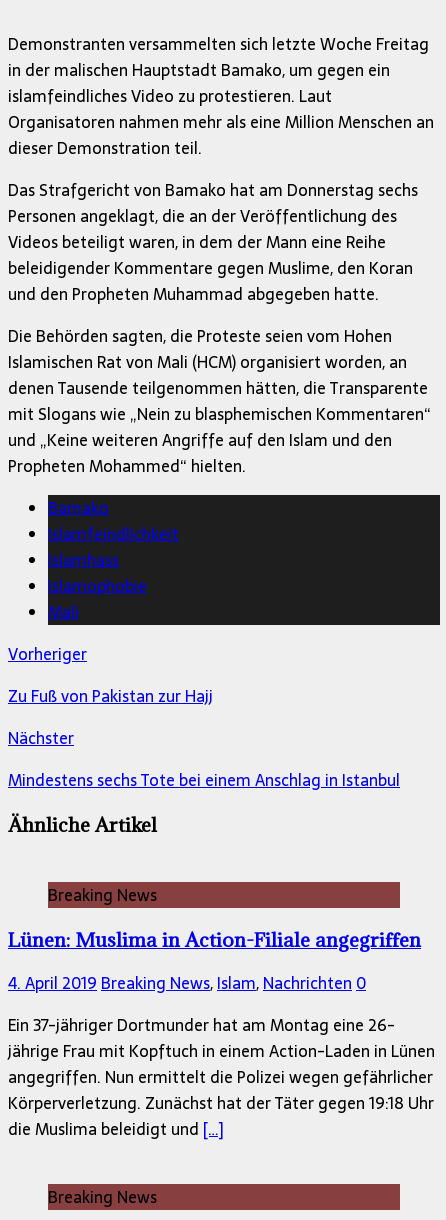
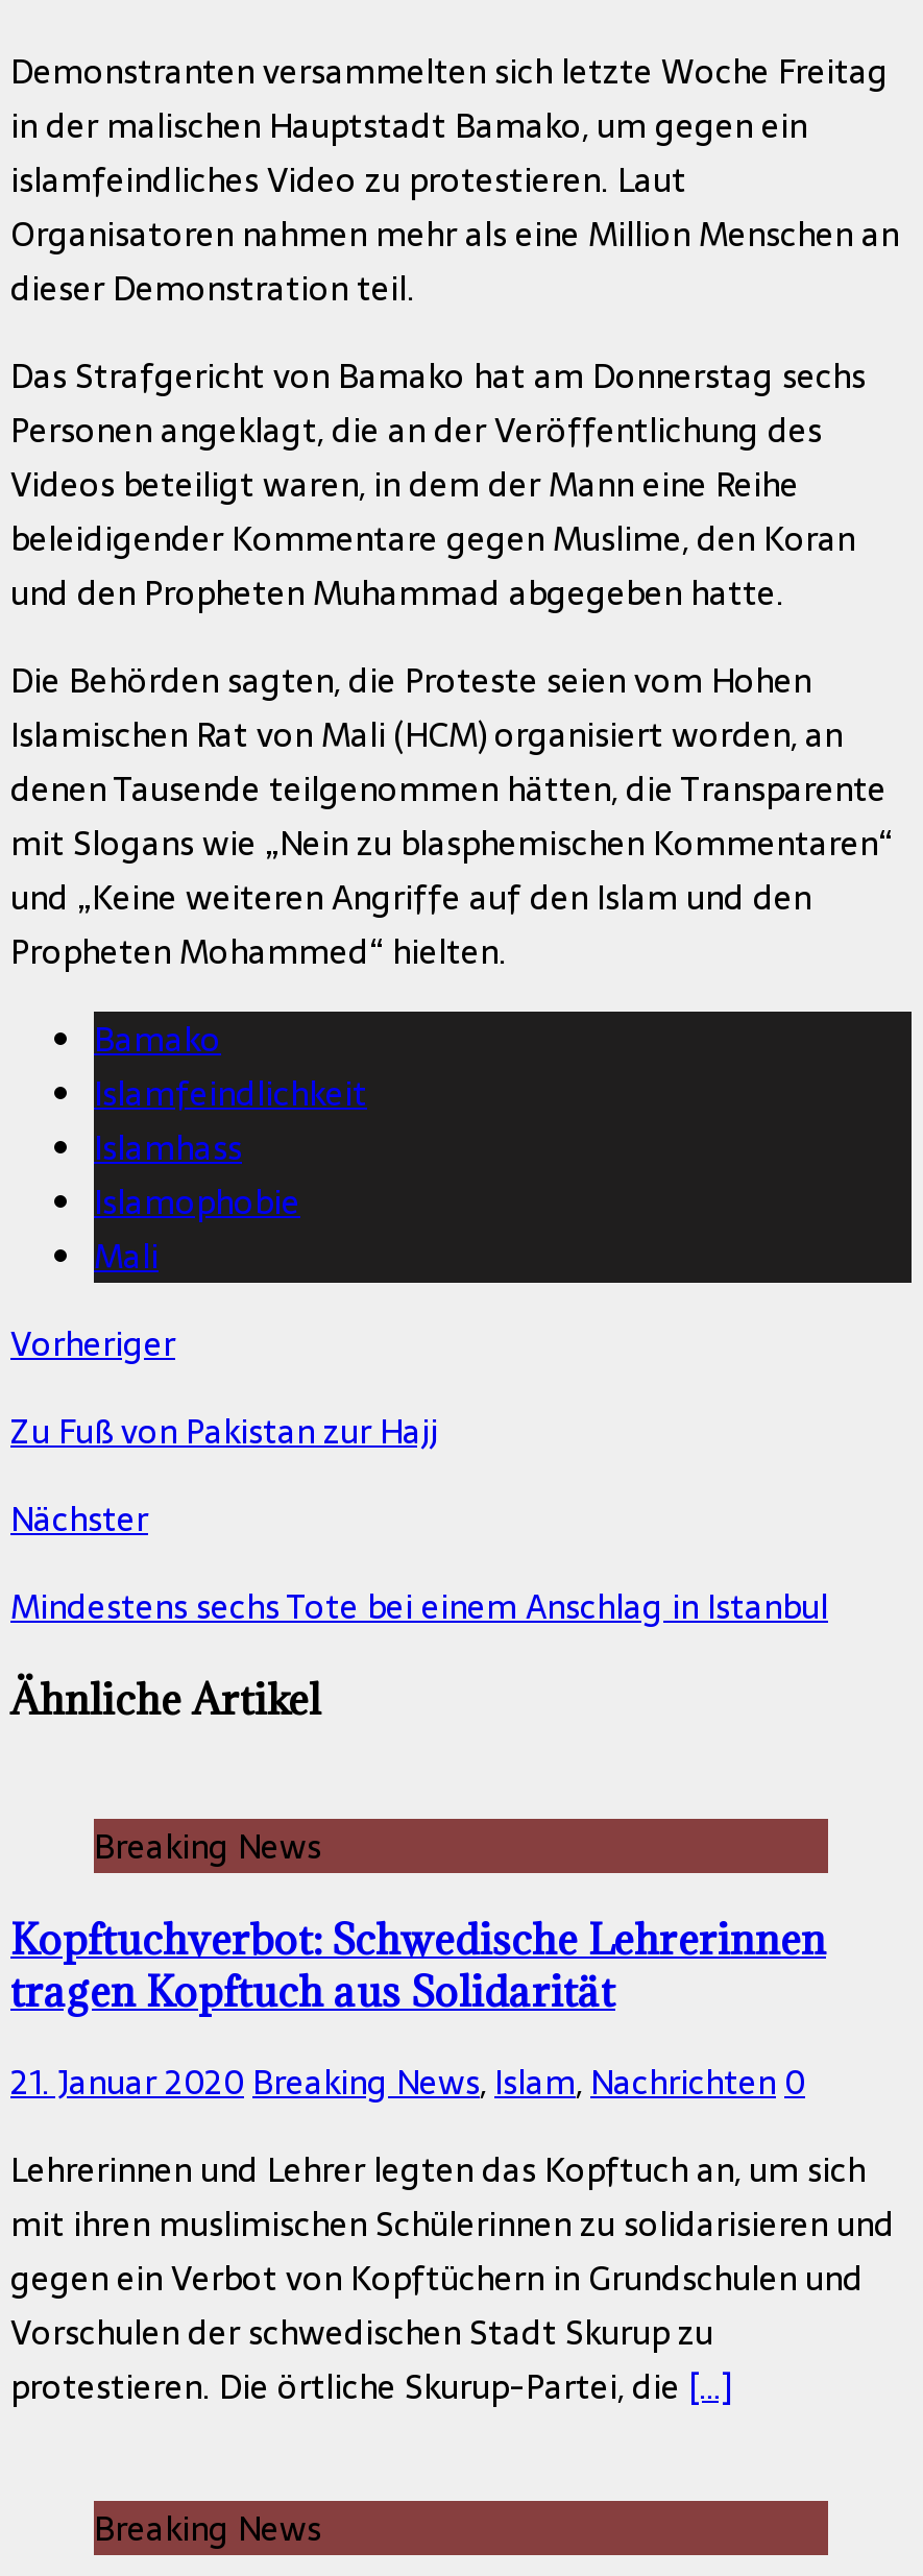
[8,926,421,951] Lünen: Muslima in Action-Filiale angegriffen -> [10,1912,826,2016] Kopftuchverbot: Schwedische Lehrerinnen | tragen Kopftuch aus Solidarität
[8,970,366,996] 4. April 2019 Breaking News, Islam, Nachrichten 0 -> [10,2055,805,2109] 21. Januar 2020 Breaking News, Islam, Nachrichten 0
[8,1012,435,1142] Ein 37-jähriger Dortmunder hat am Montag eine 26- | jährige Frau mit Kopftuch in einem Action-Laden in Lünen | angegriffen. Nun ermittelt die Polizei wegen gefährlicher | Körperverletzung. Zunächst hat der Täter gegen 19:18 Uhr | die Muslima beleidigt und […] -> [10,2143,895,2414] Lehrerinnen und Lehrer legten das Kopftuch an, um sich | mit ihren muslimischen Schülerinnen zu solidarisieren und | gegen ein Verbot von Kopftüchern in Grundschulen und | Vorschulen der schwedischen Stadt Skurup zu | protestieren. Die örtliche Skurup-Partei, die […]

